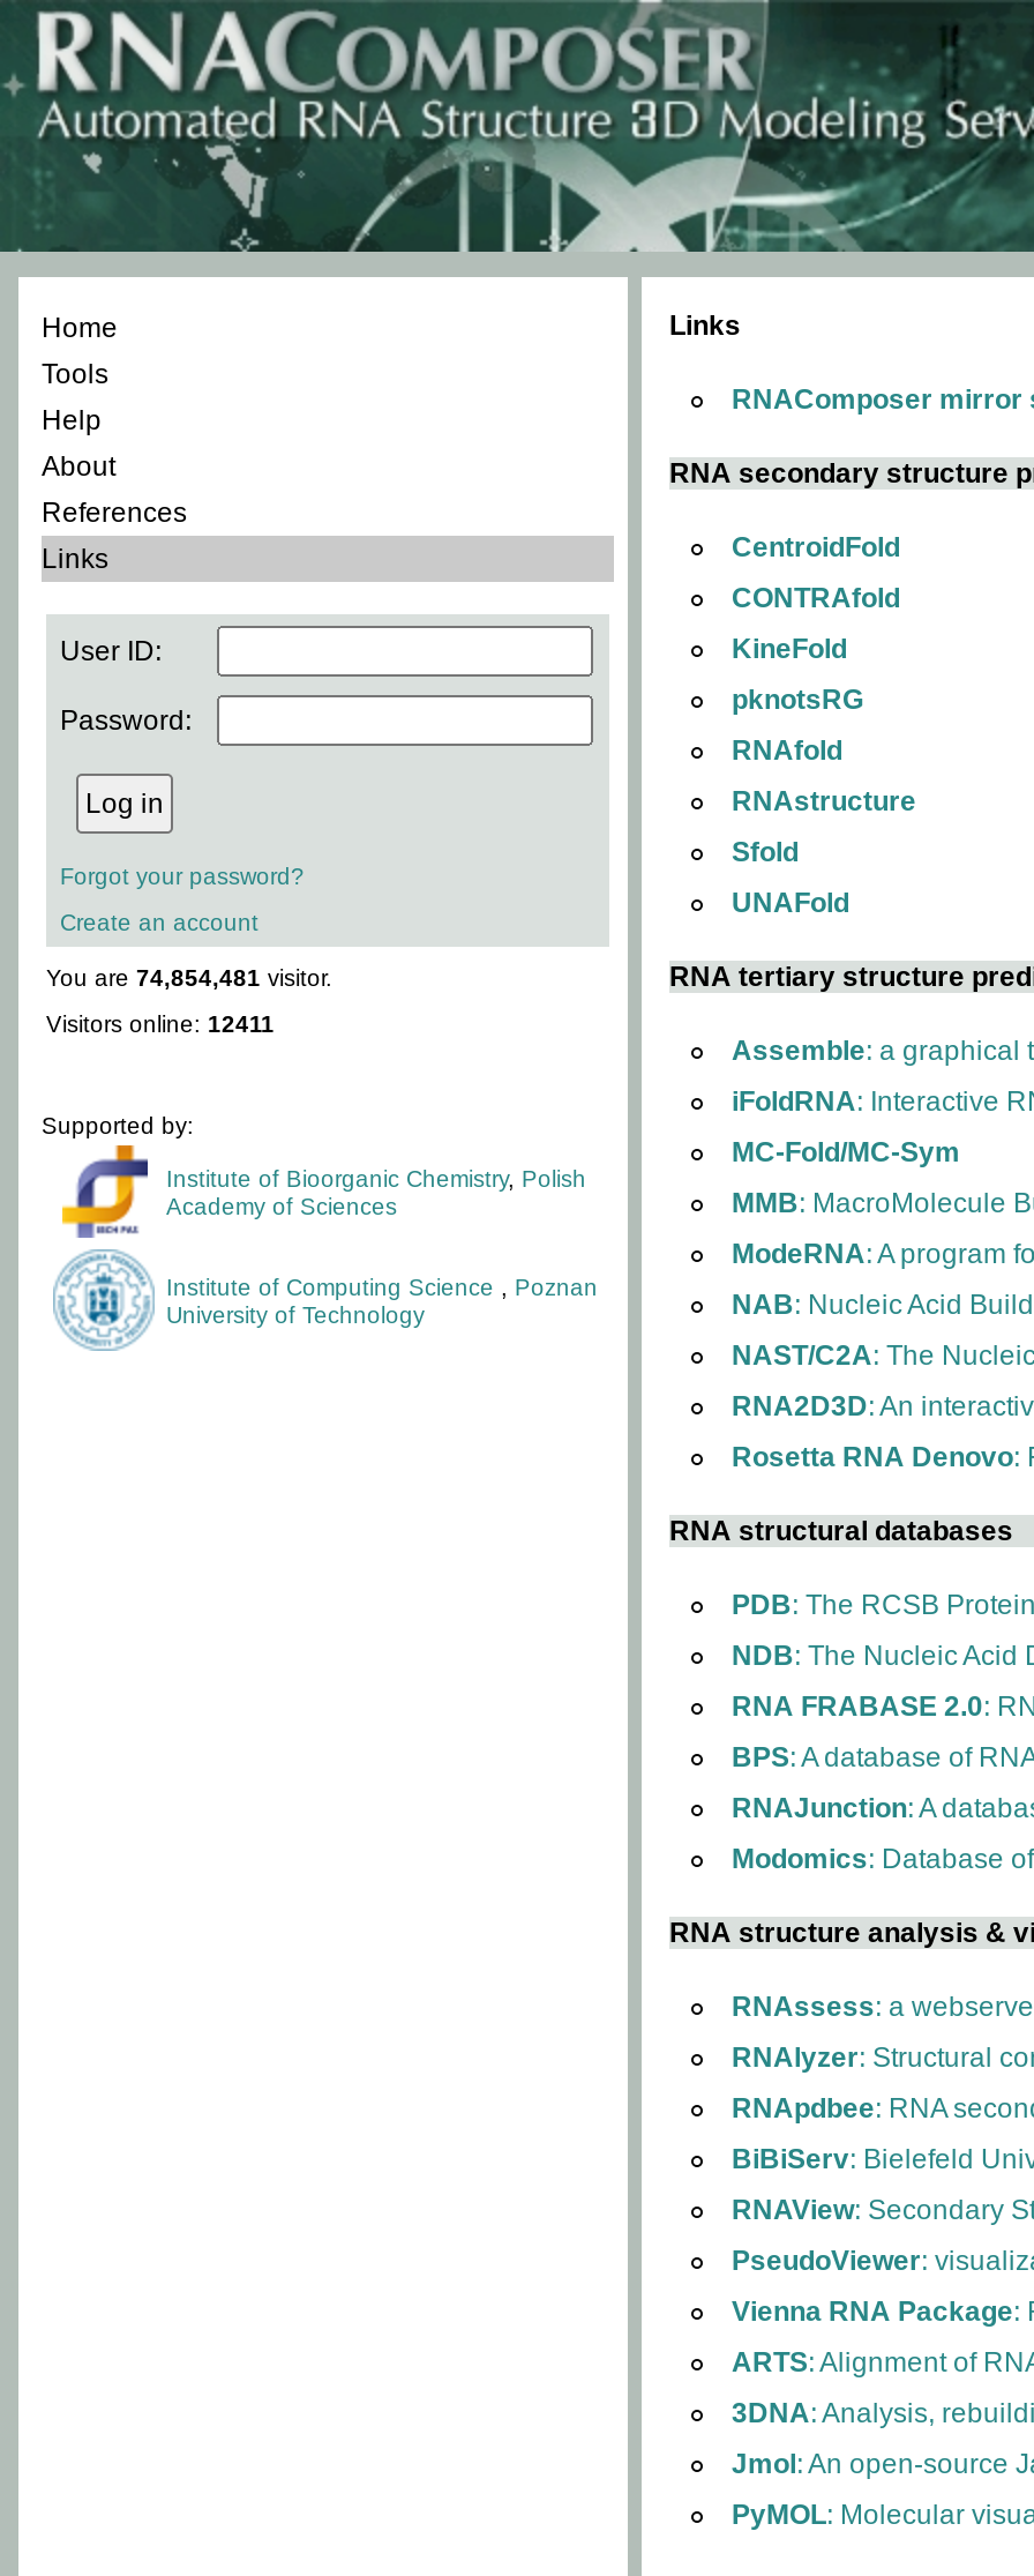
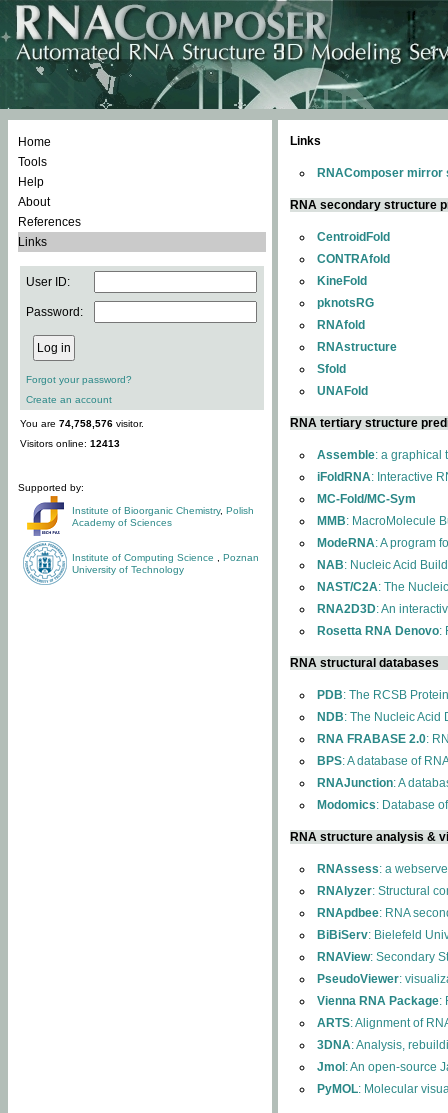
[46,965,332,991] You are 74,854,481 visitor. -> [20,418,144,429] You are 74,758,576 visitor.
[46,1011,275,1037] Visitors online: 12411 -> [20,438,120,449] Visitors online: 12413

